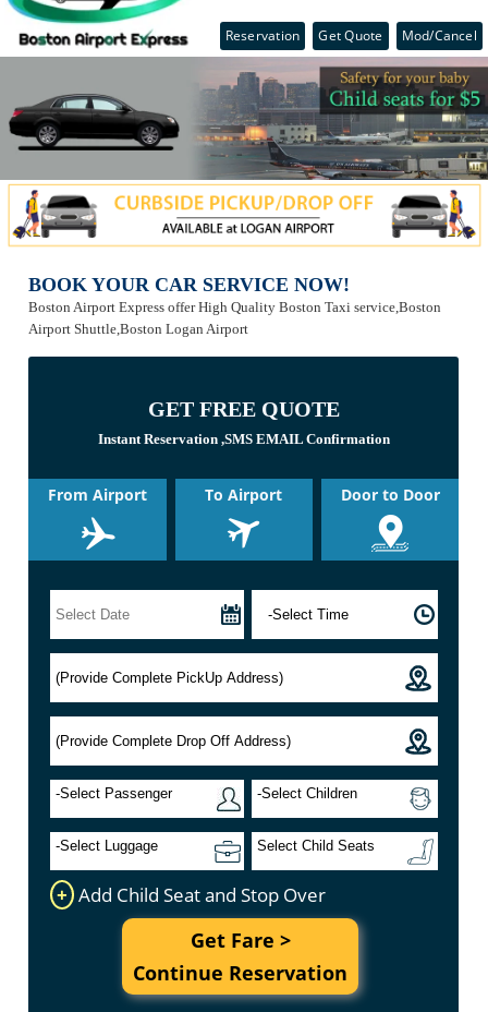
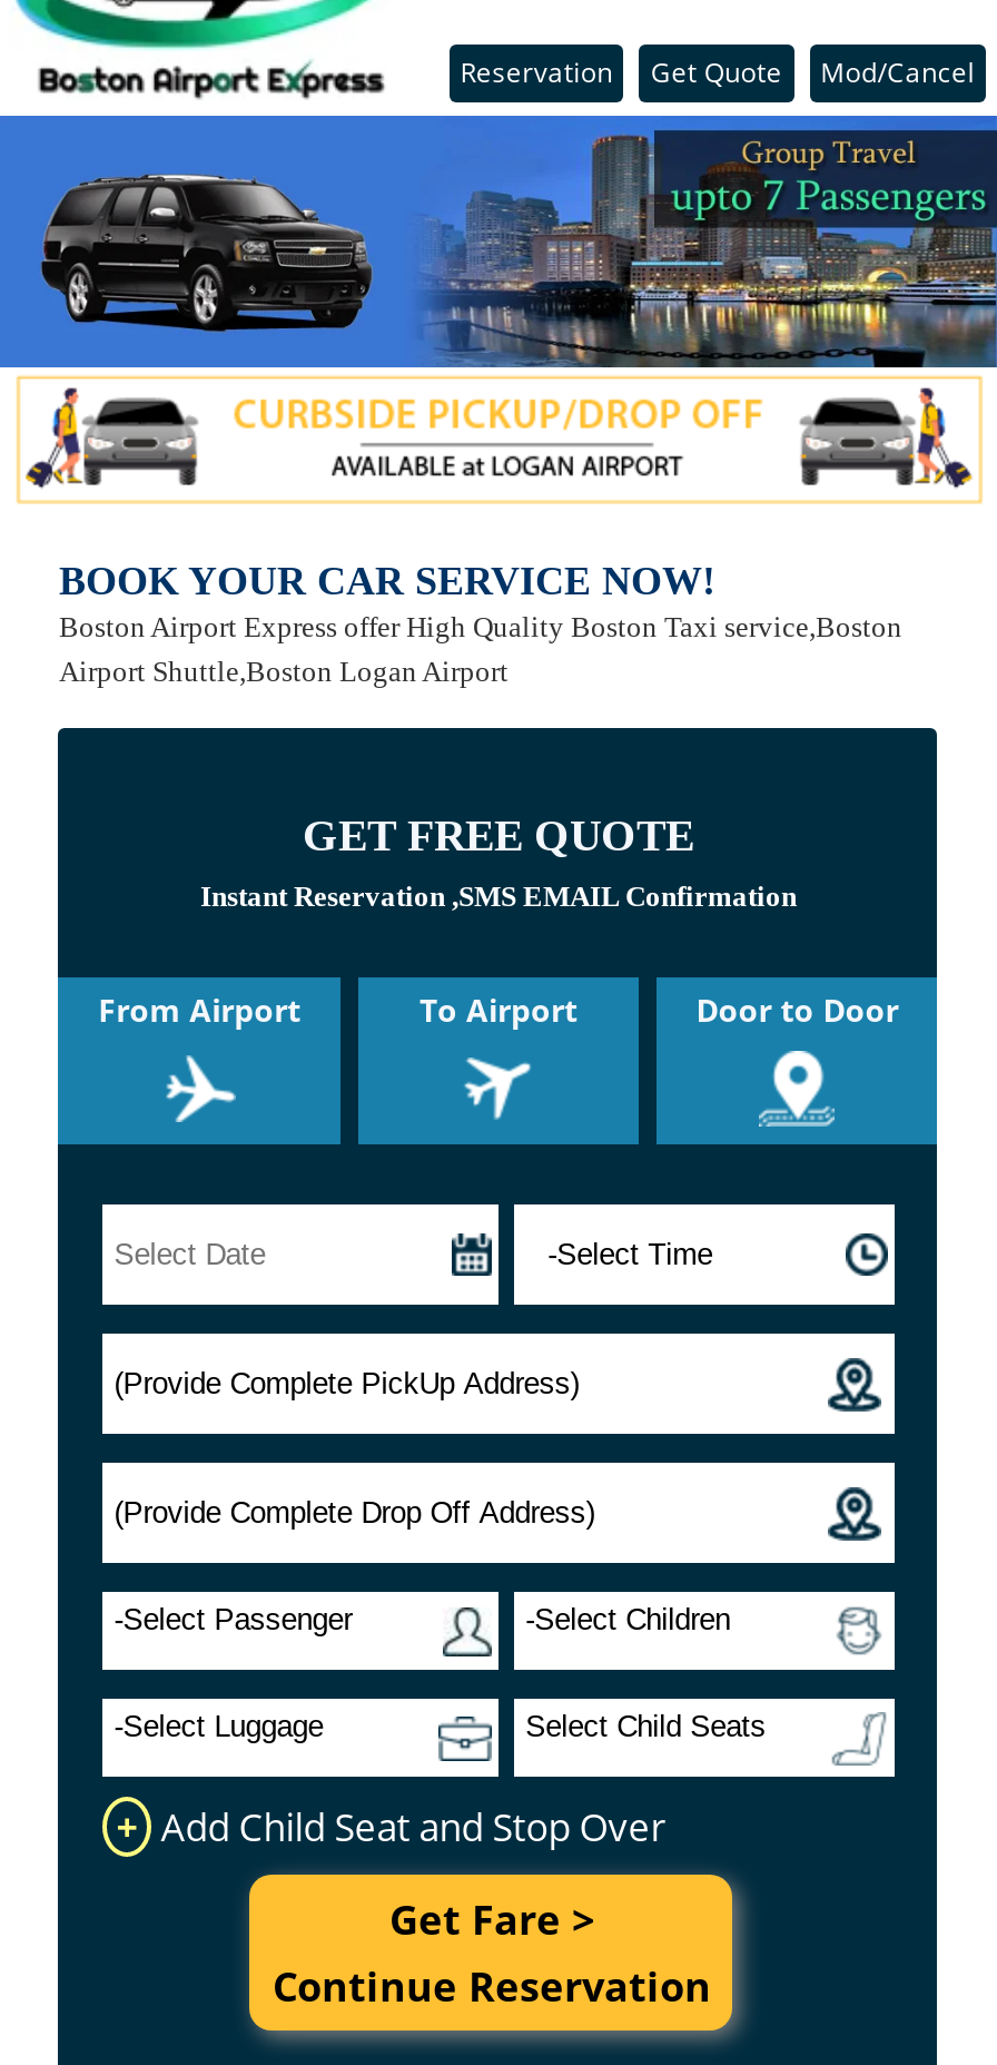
[3,57,485,180] [image] -> [7,114,990,367] [image]

